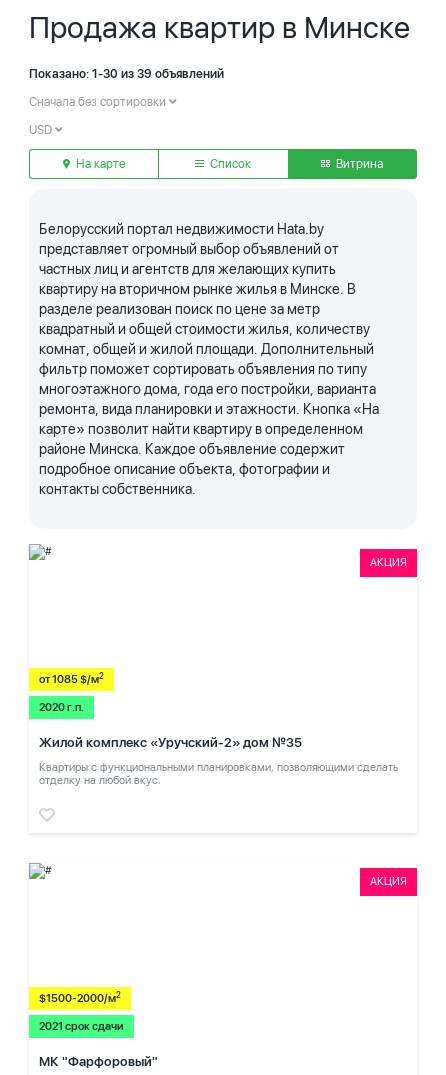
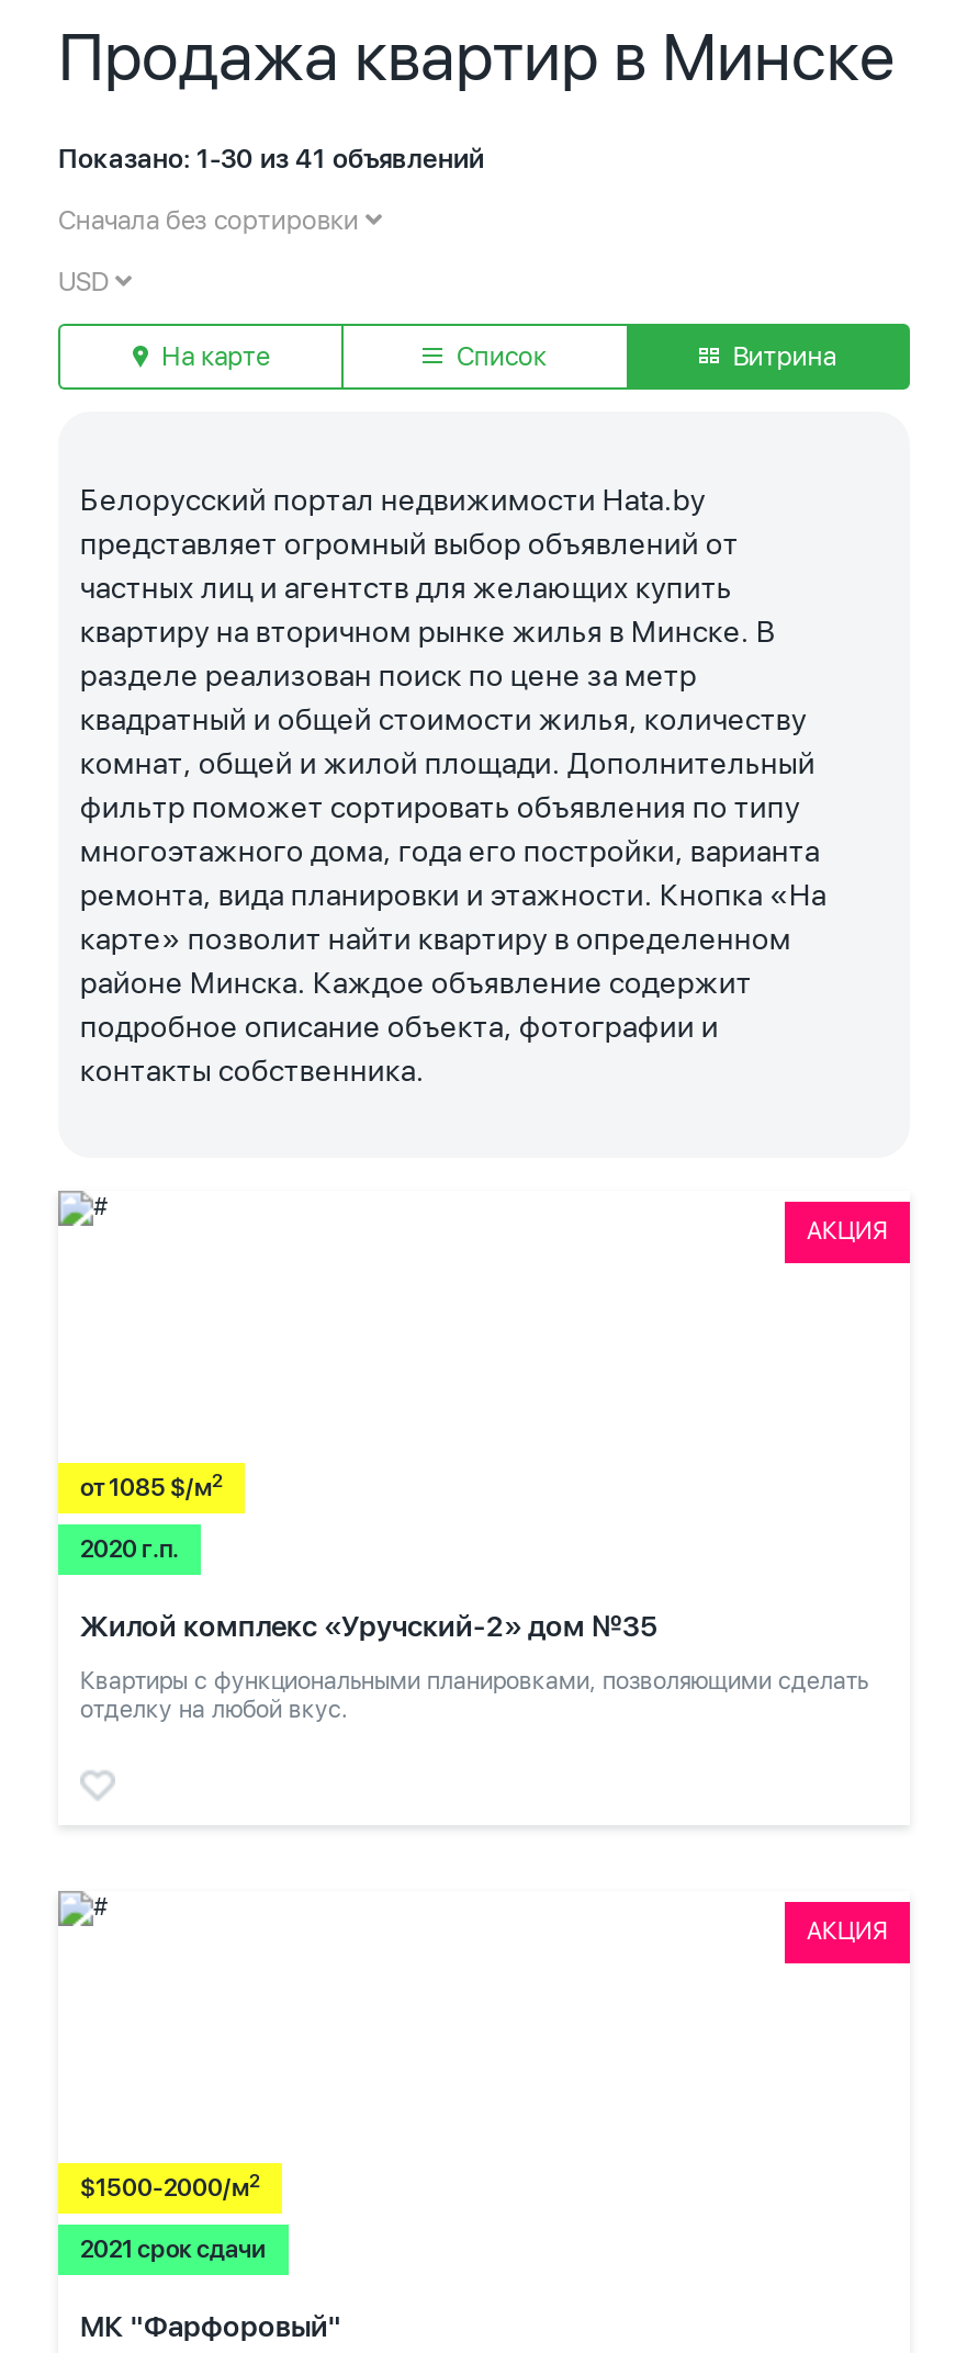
[29,67,224,81] Показано: 1-30 из 39 объявлений -> [58,144,484,174] Показано: 1-30 из 41 объявлений

